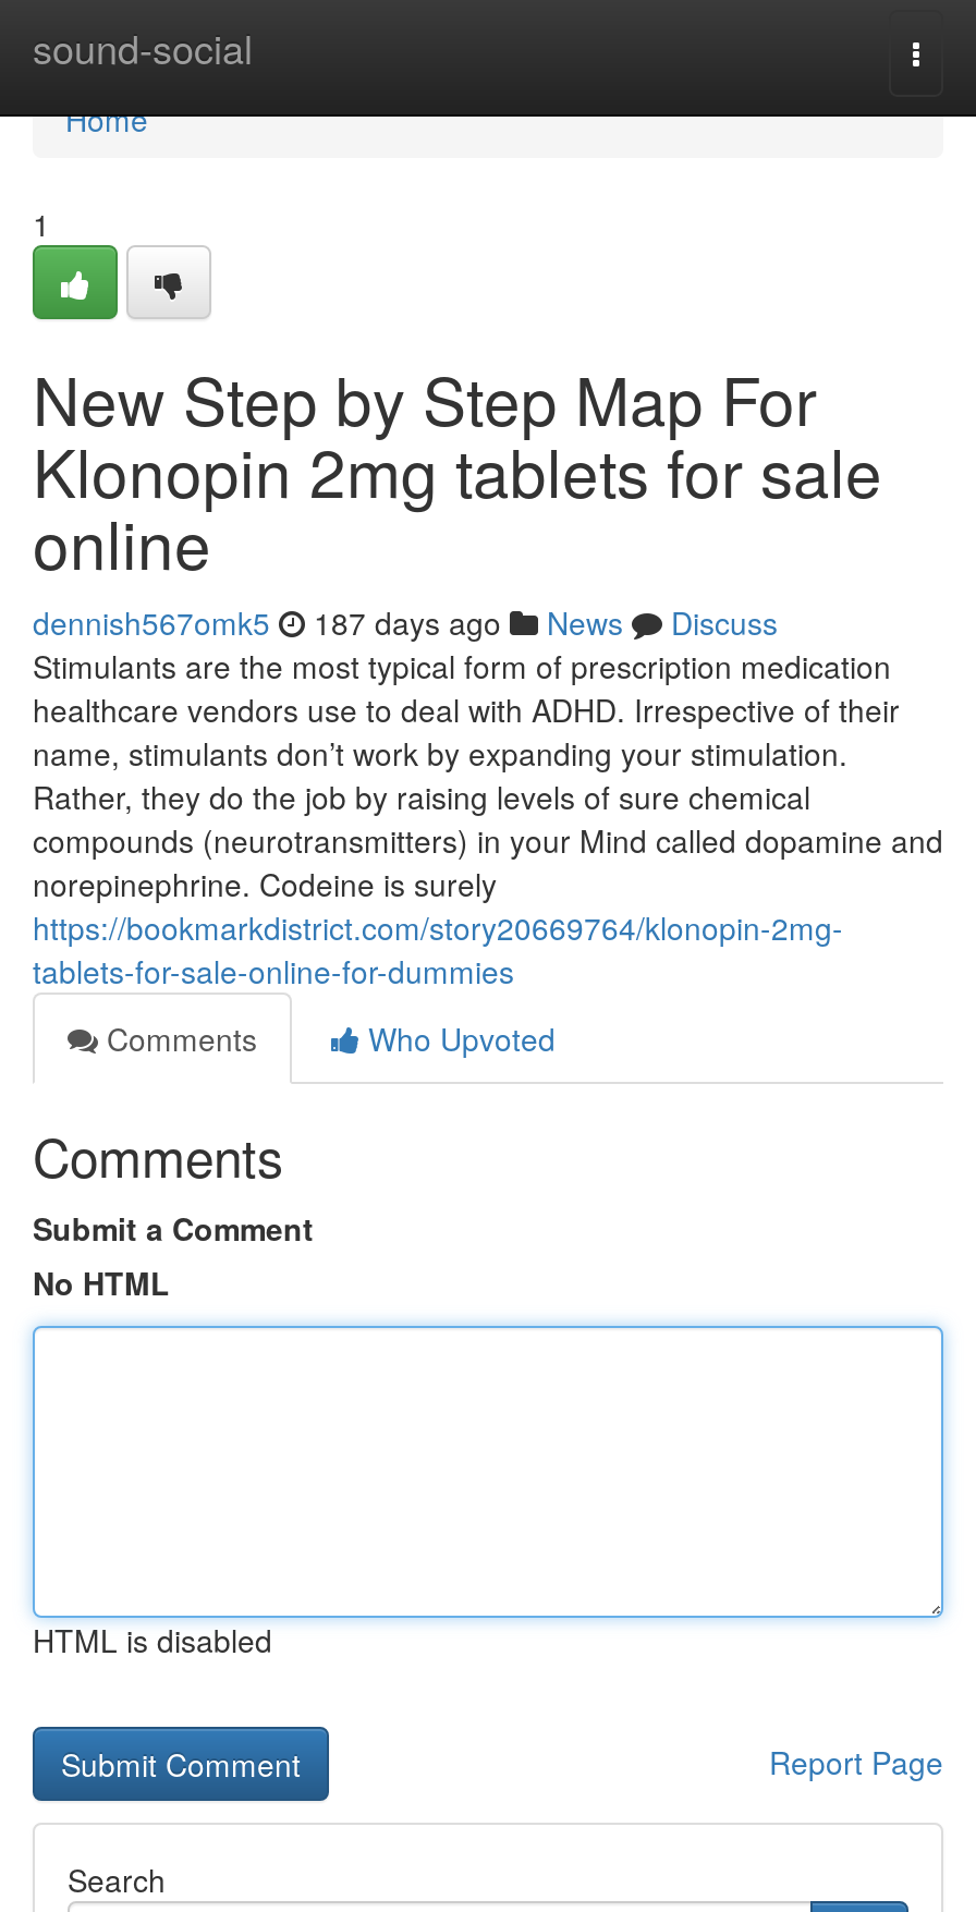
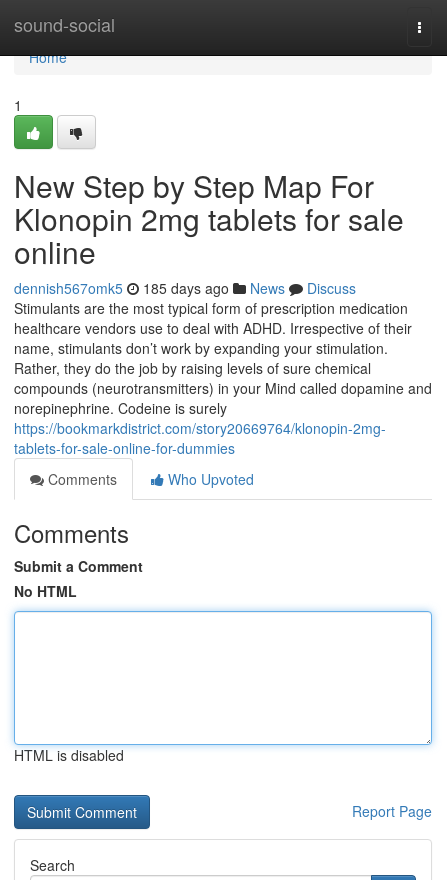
[33,600,778,644] dennish567omk5 187 days ago News Discuss -> [14,278,356,298] dennish567omk5 185 days ago News Discuss

